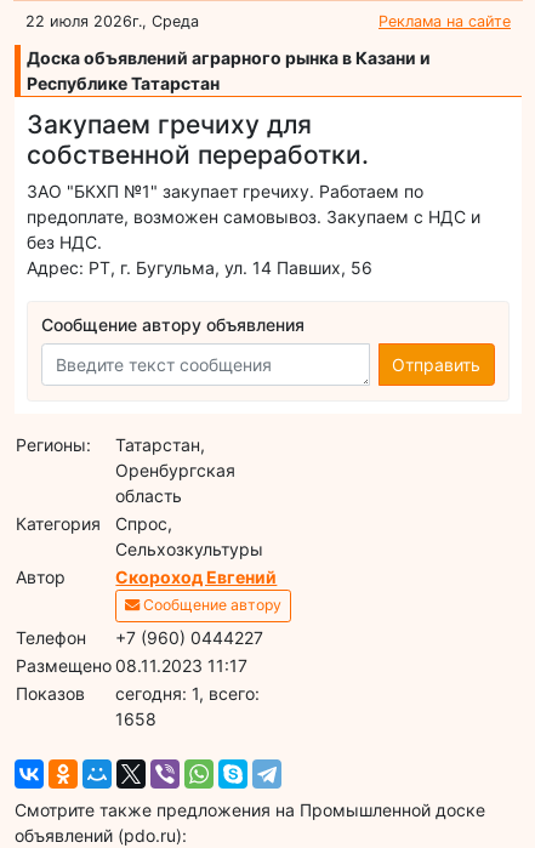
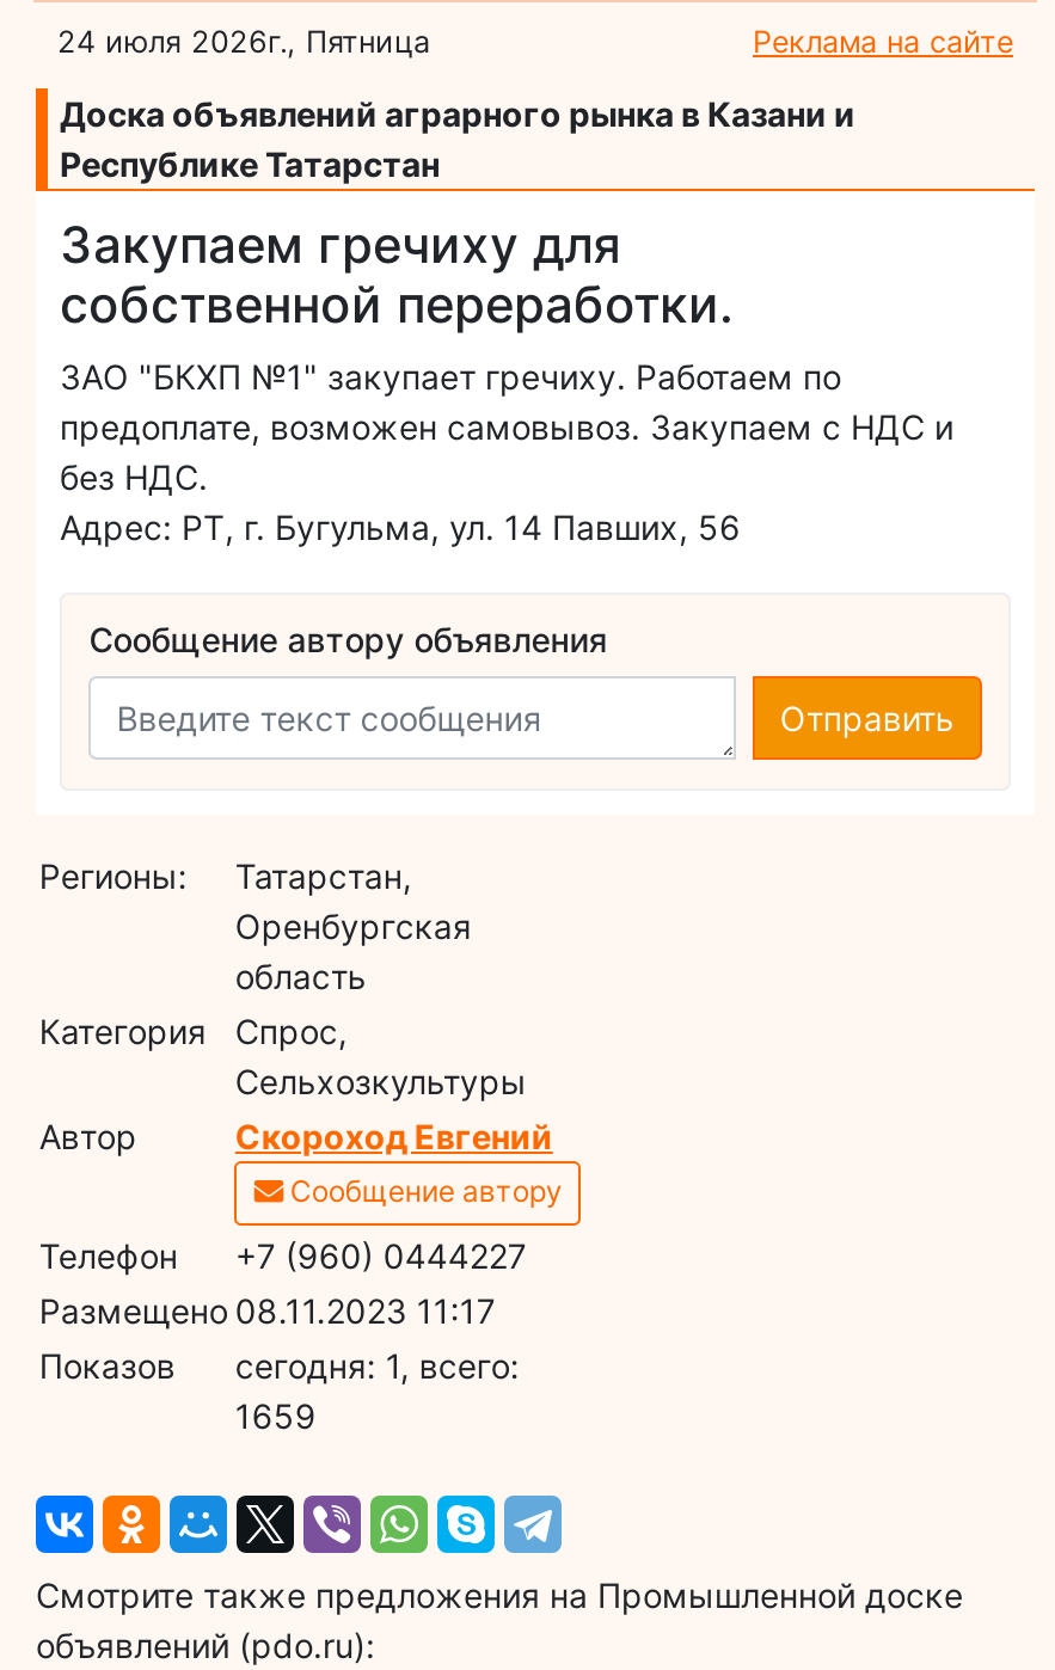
[25,12,199,30] 22 июля 2026г., Среда -> [57,23,430,59] 24 июля 2026г., Пятница
[116,708,157,729] 1658 -> [235,1394,316,1435] 1659

